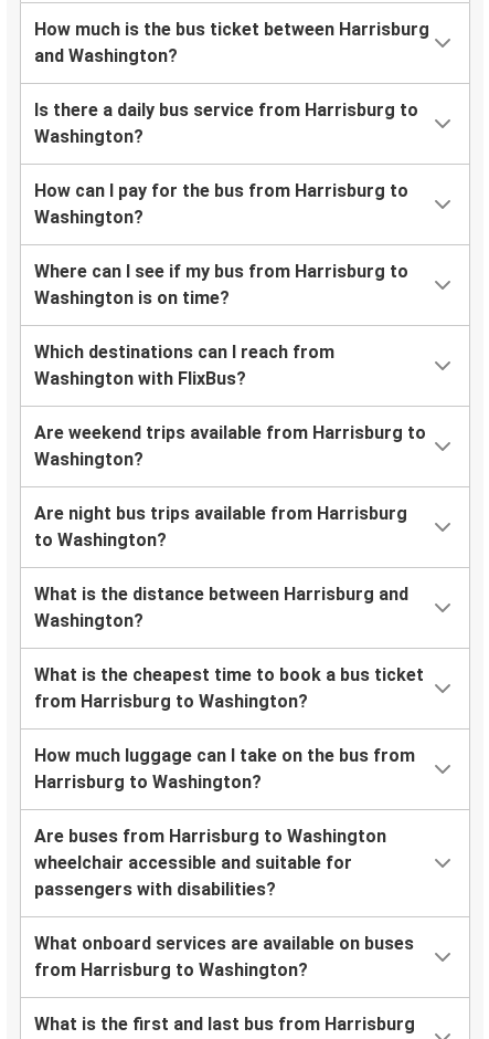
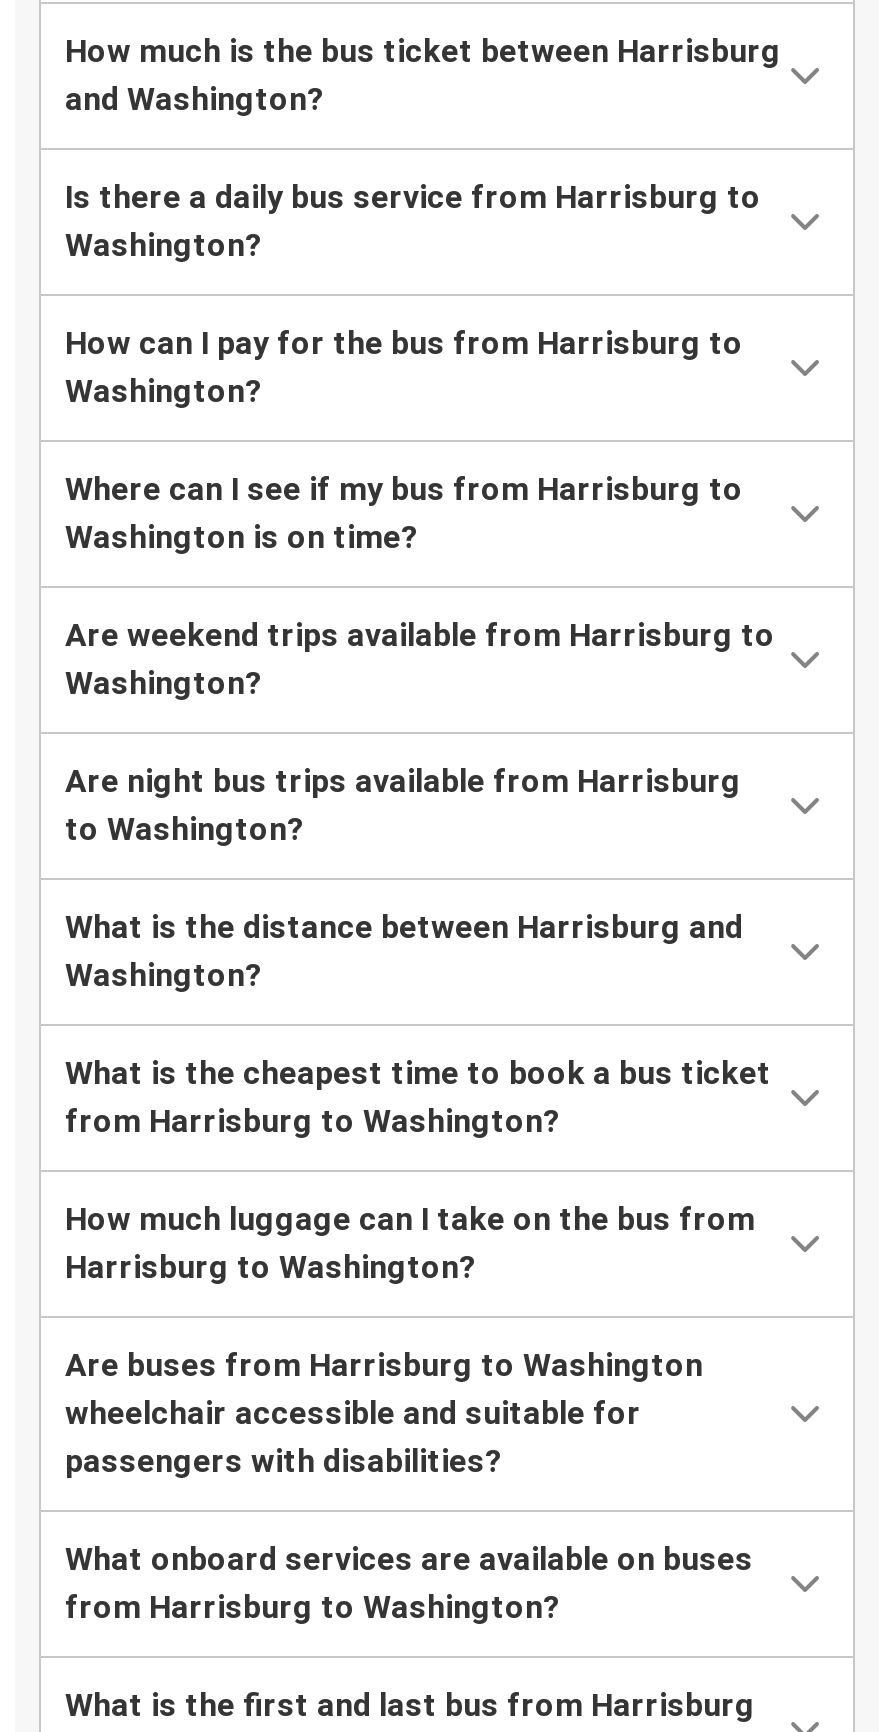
[34,342,334,389] Which destinations can I reach from | Washington with FlixBus? -> none

